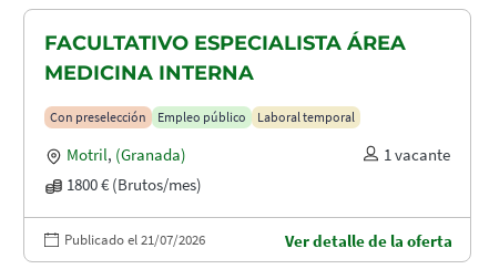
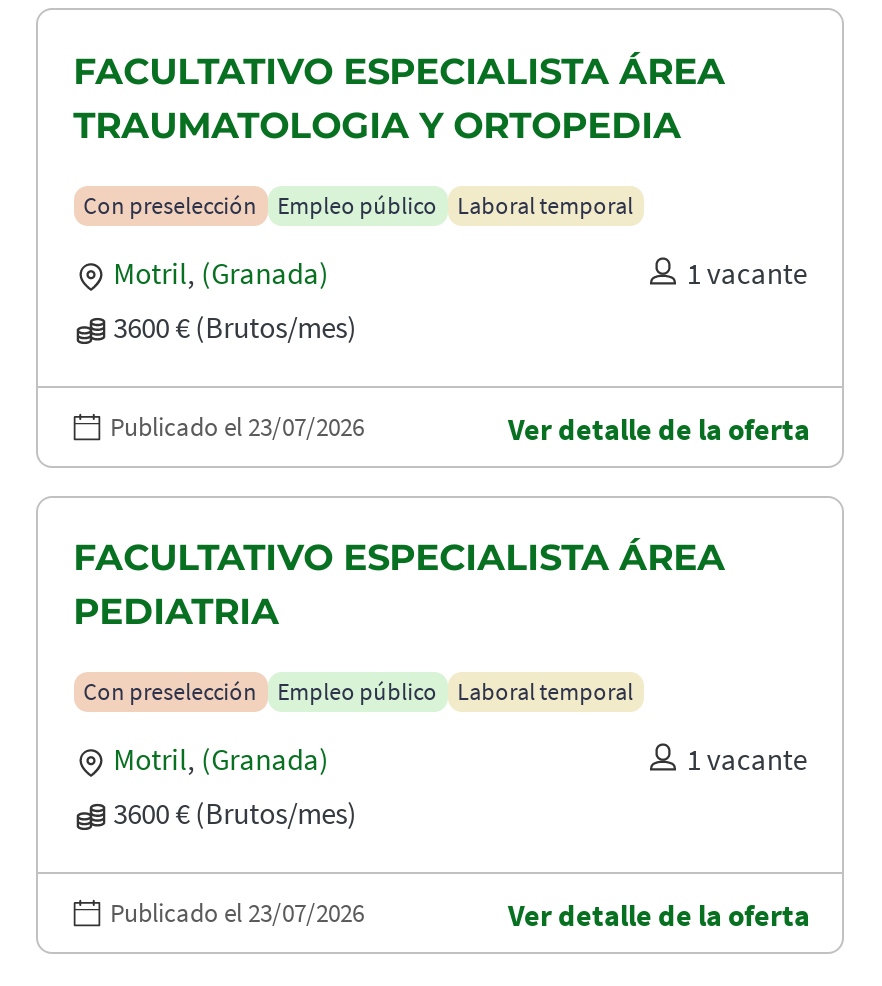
[44,61,253,85] MEDICINA INTERNA -> [73,103,681,147] TRAUMATOLOGIA Y ORTOPEDIA
[64,174,205,249] 1800 € (Brutos/mes) | Publicado el 21/07/2026 -> [73,307,810,931] 3600 € (Brutos/mes) | Publicado el 23/07/2026 | Ver detalle de la oferta | FACULTATIVO ESPECIALISTA ÁREA | PEDIATRIA | Con preselección | Empleo público | Laboral temporal | Motril, (Granada) | 1 vacante | 3600 € (Brutos/mes) | Publicado el 23/07/2026

